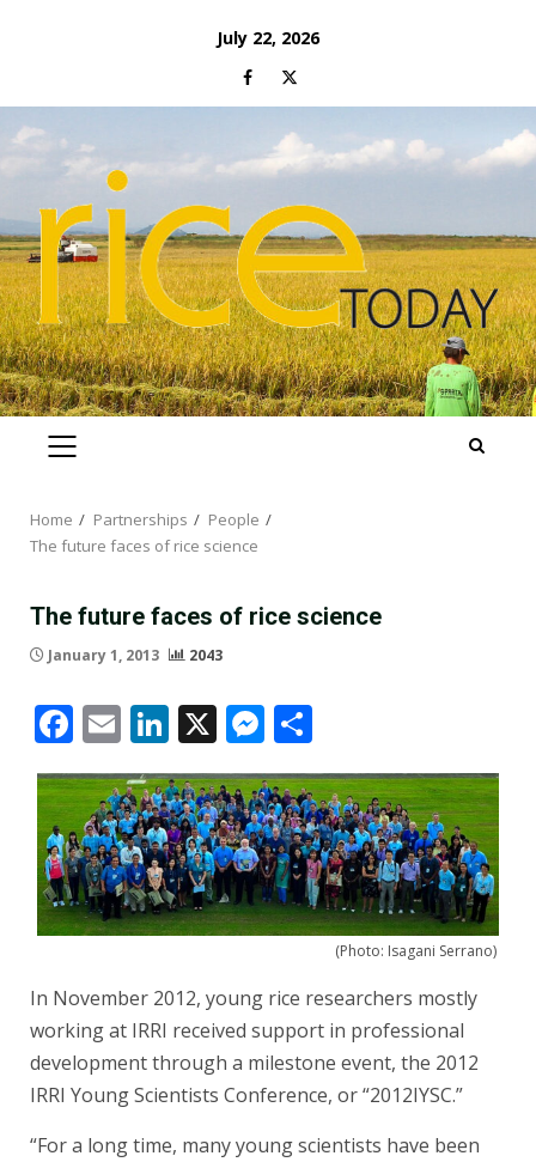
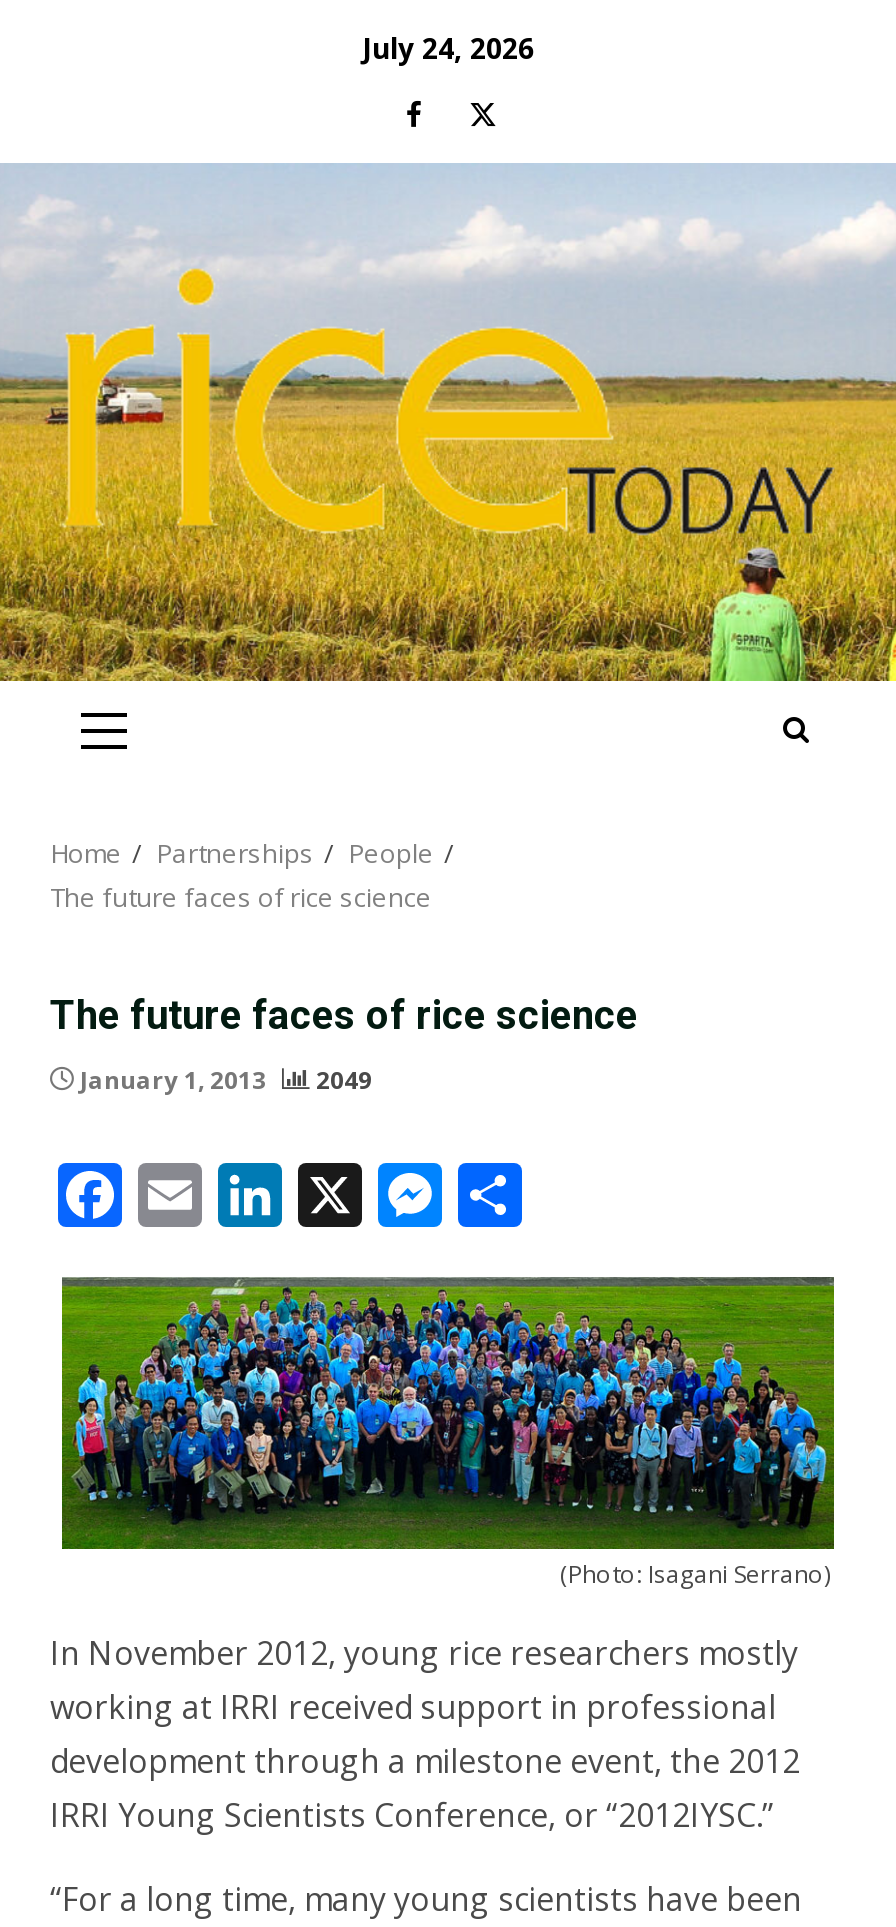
[217,26,319,49] July 22, 2026 -> [362,29,534,67] July 24, 2026
[44,645,223,666] January 1, 2013 2043 -> [74,1063,372,1097] January 1, 2013 2049

